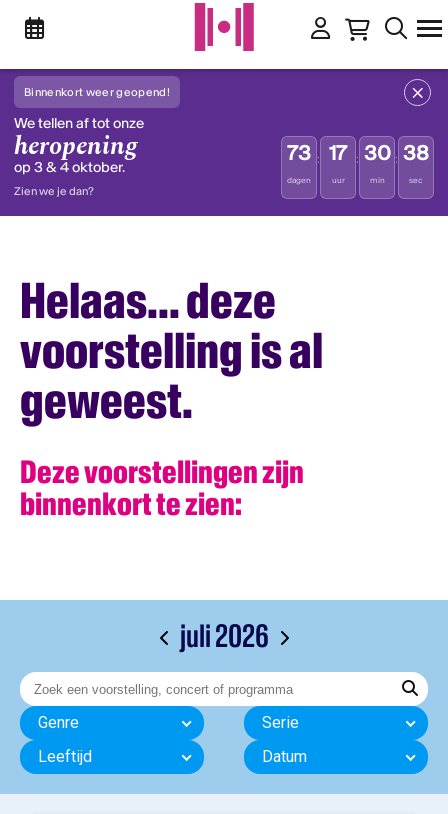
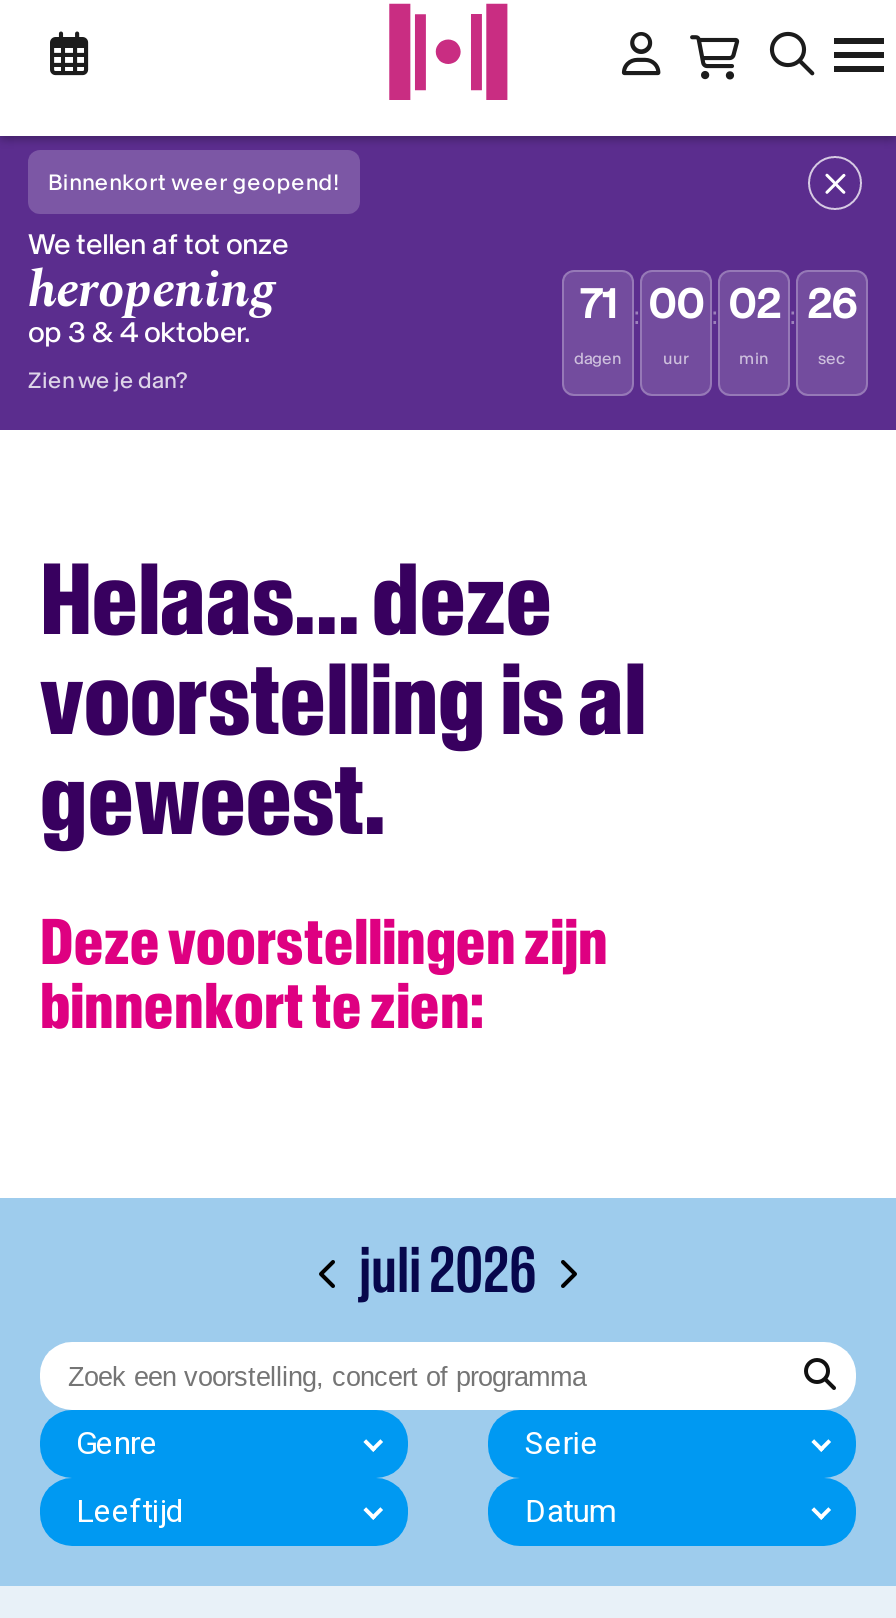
[287,140,311,166] 73 -> [580,278,616,330] 71
[317,140,347,166] : 17 -> [634,278,704,330] : 00
[356,140,390,166] : 30 -> [712,278,780,330] : 02
[395,140,429,166] : 38 -> [790,278,857,330] : 26

